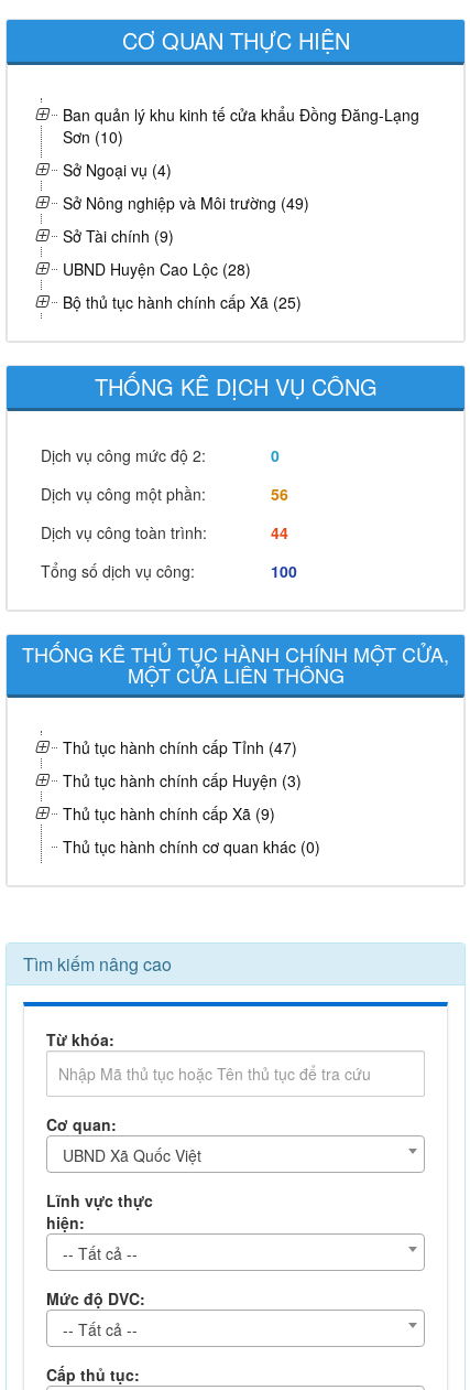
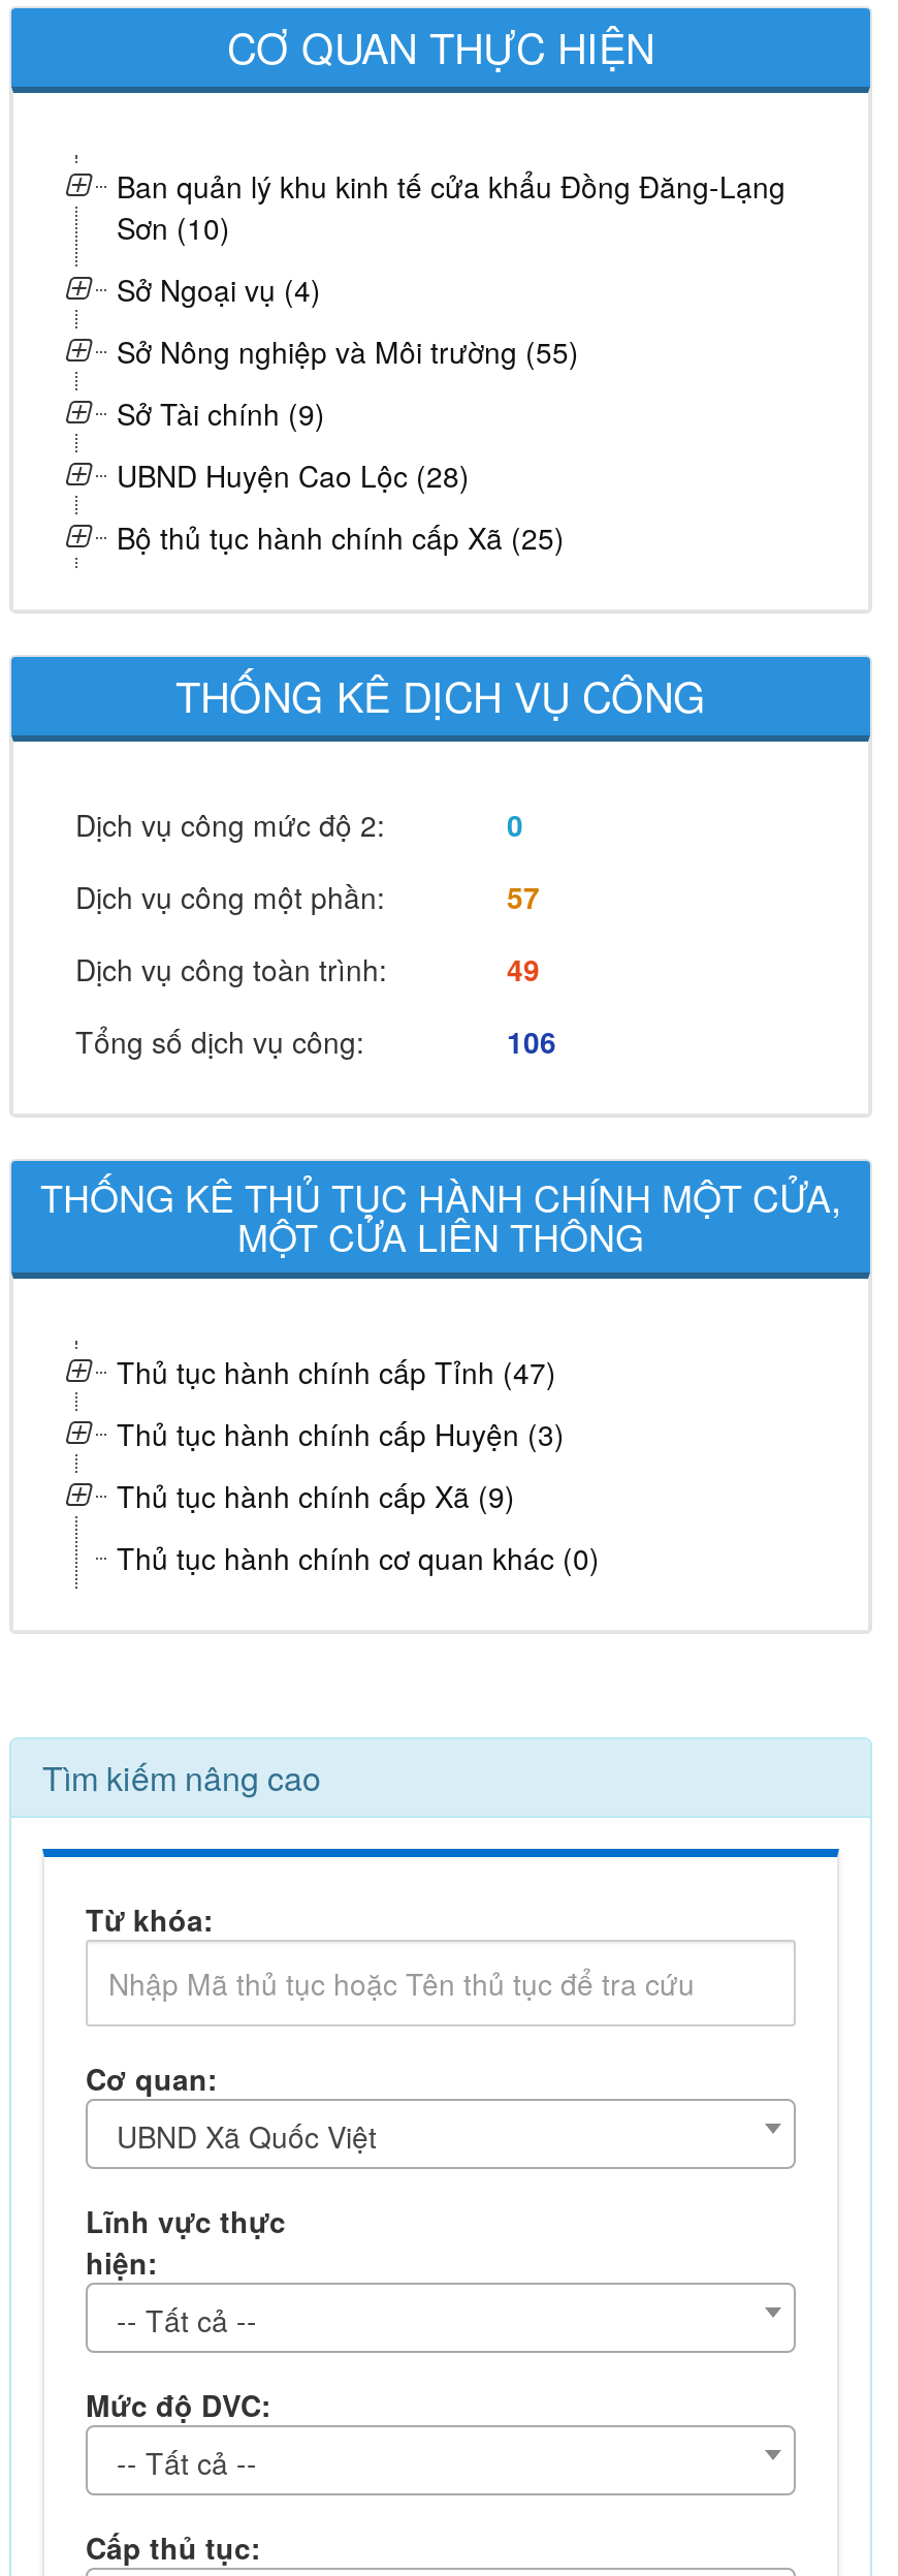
[63,192,309,214] Sở Nông nghiệp và Môi trường (49) -> [117,331,579,372] Sở Nông nghiệp và Môi trường (55)
[271,483,288,505] 56 -> [507,876,540,917] 57
[271,521,288,543] 44 -> [507,948,540,989] 49
[271,560,297,582] 100 -> [507,1020,556,1062] 106

